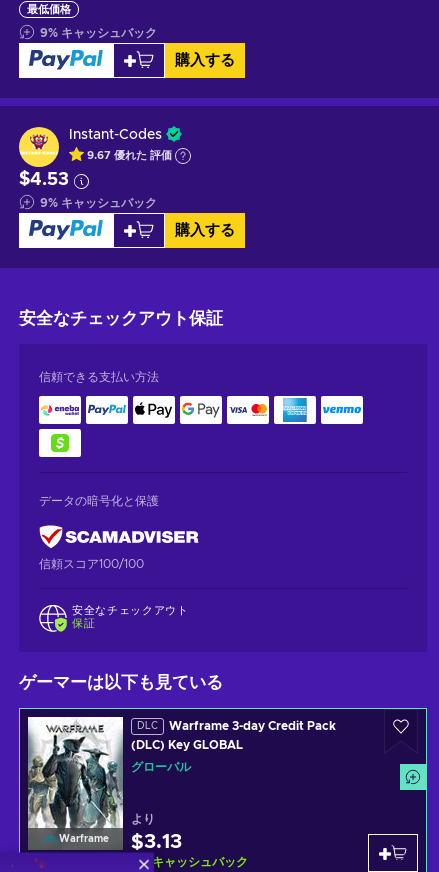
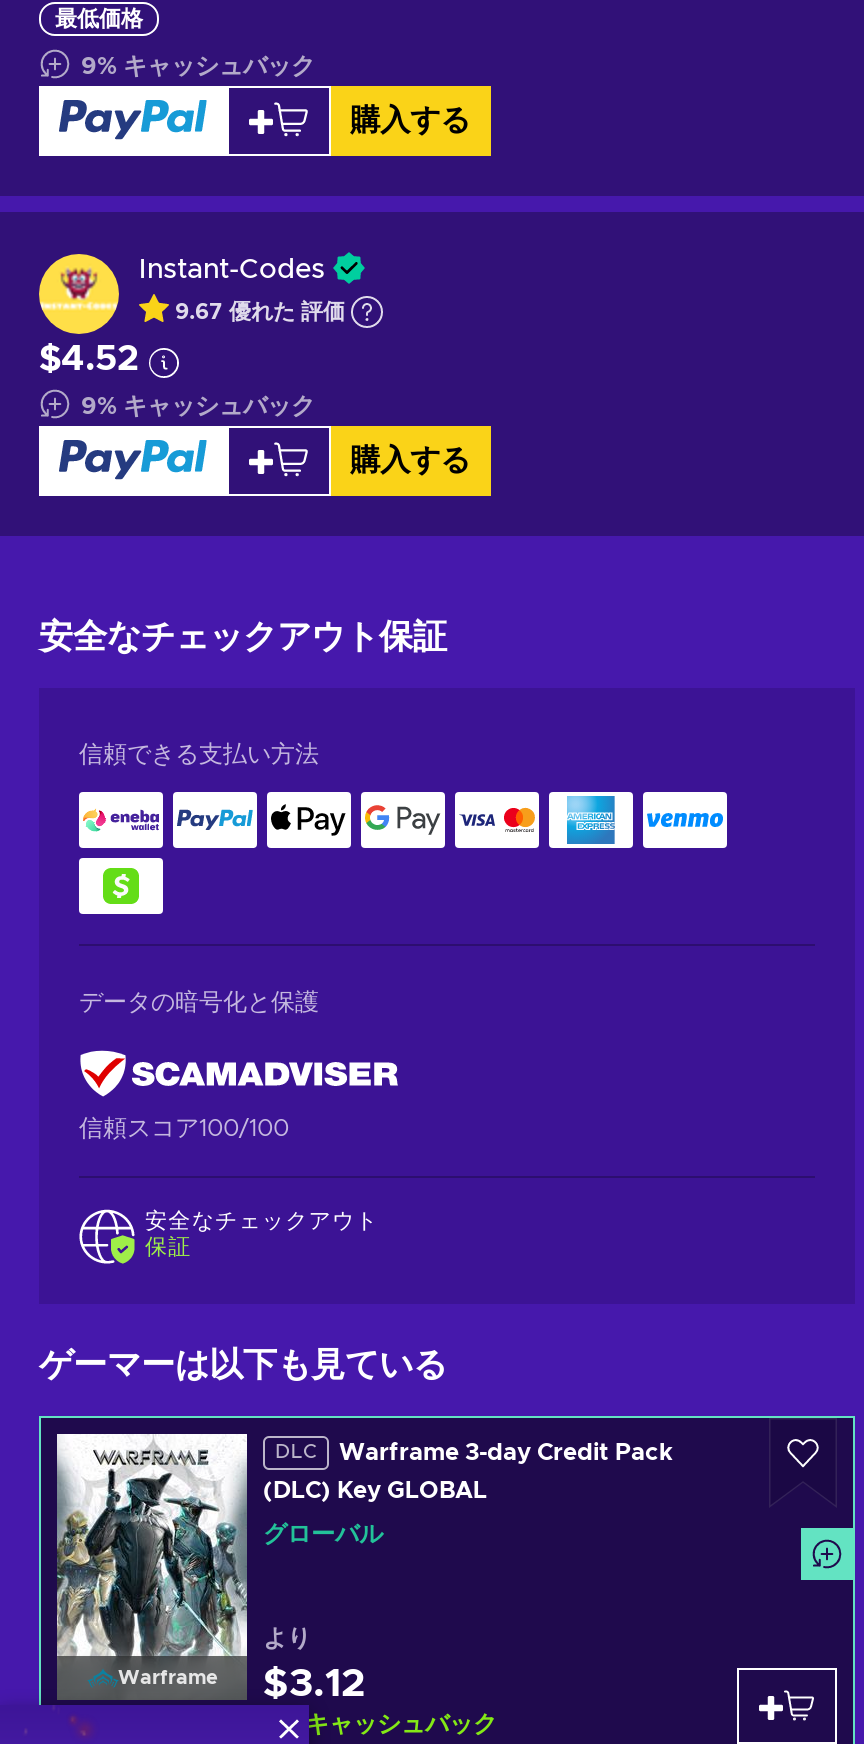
[19,171,69,189] $4.53 -> [39,341,139,377] $4.52
[131,832,182,852] $3.13 -> [263,1664,365,1704] $3.12

